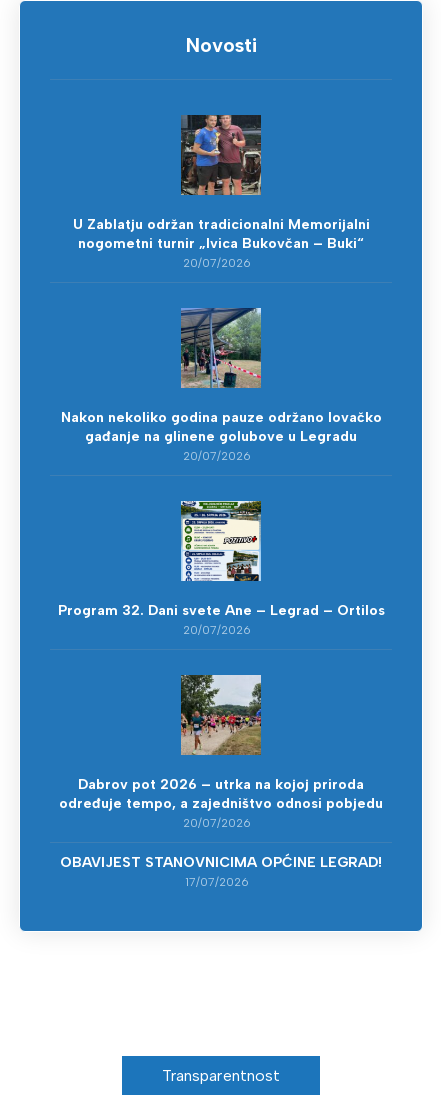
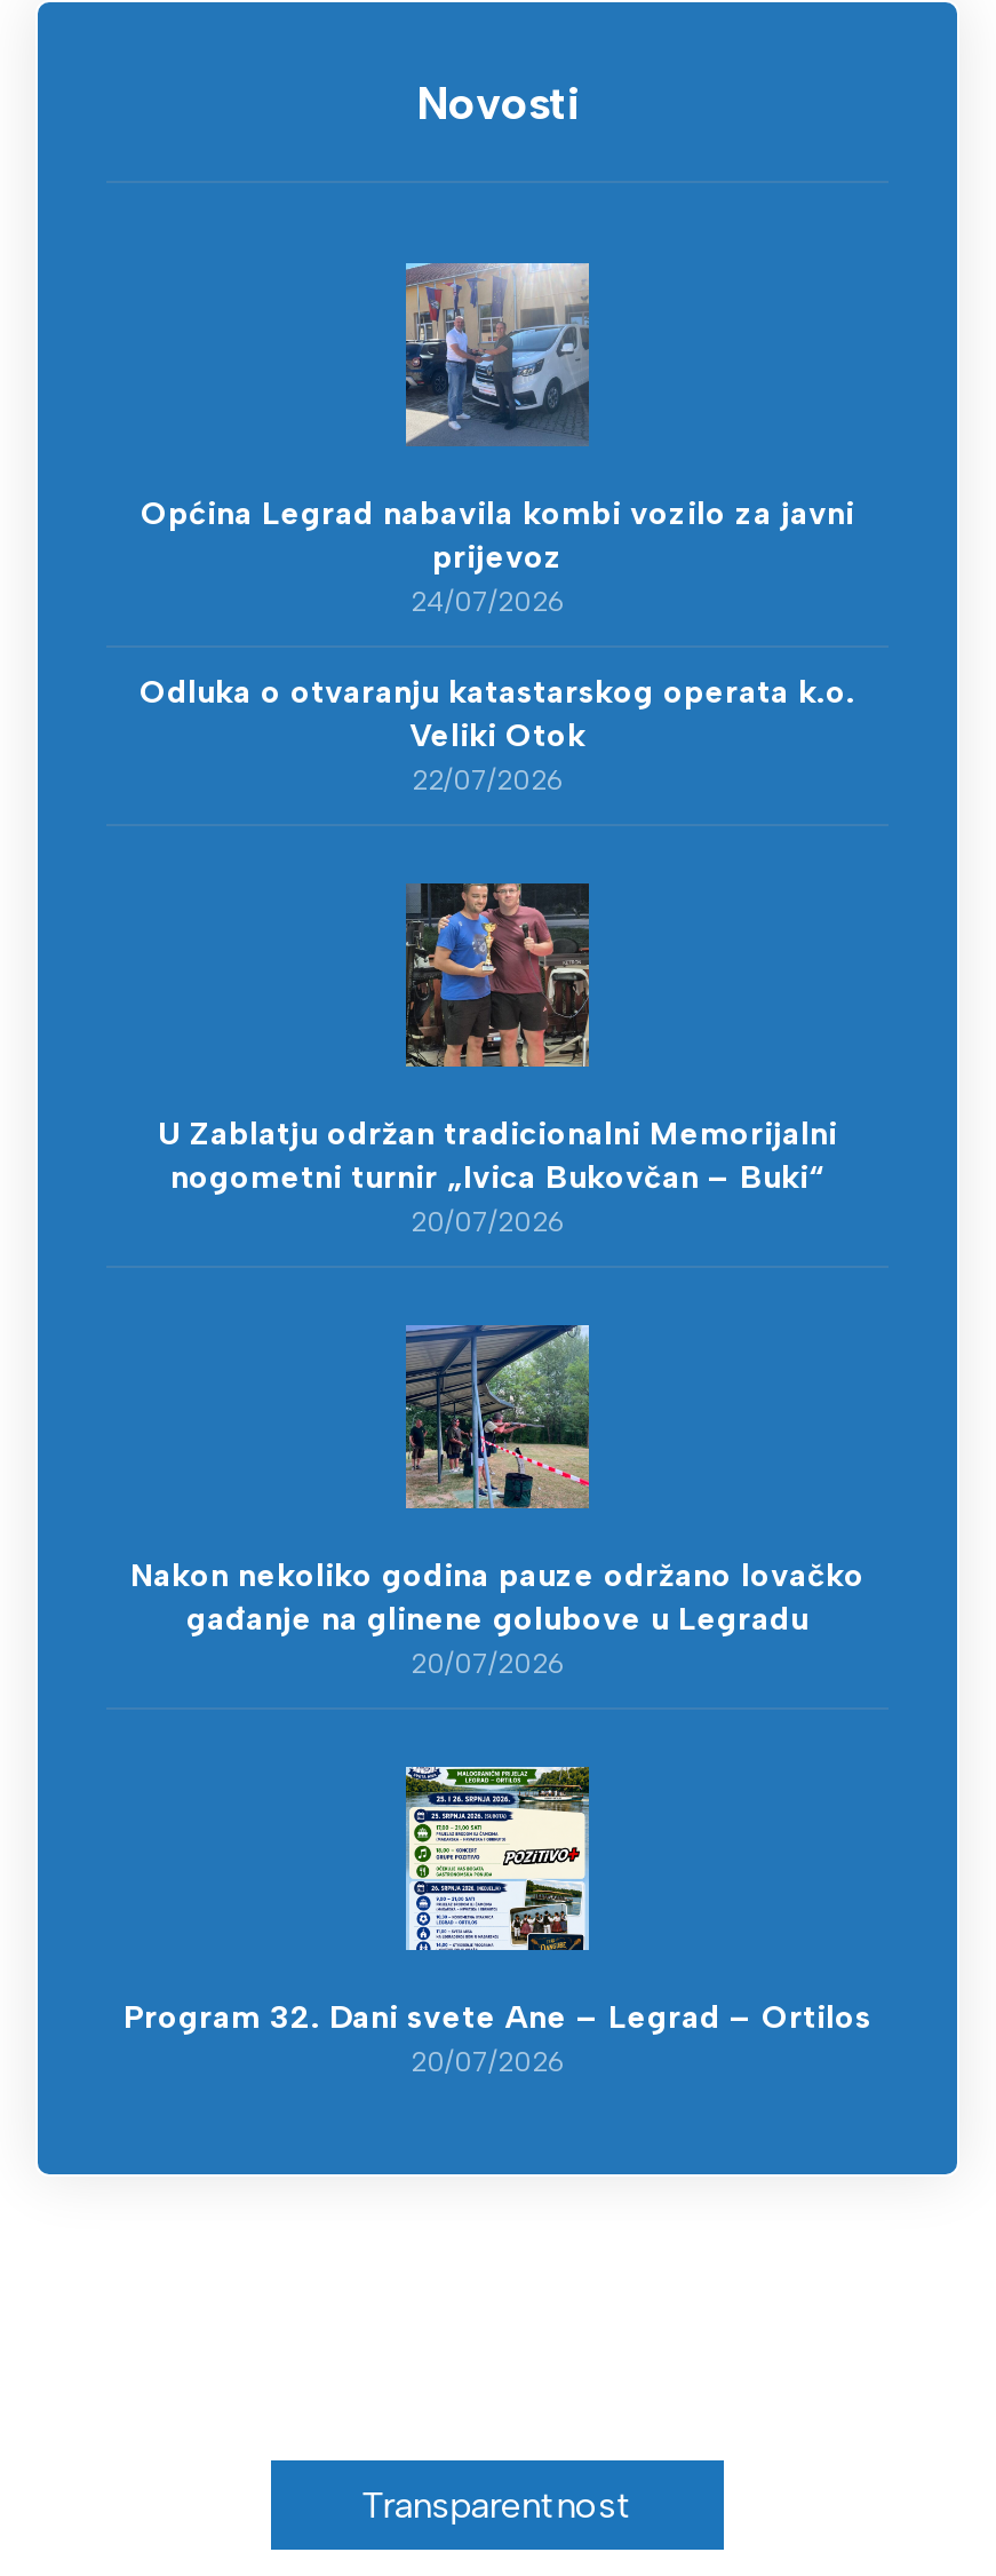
none -> [140,261,855,796] [image] | Općina Legrad nabavila kombi vozilo za javni | prijevoz | 24/07/2026 | Odluka o otvaranju katastarskog operata k.o. | Veliki Otok | 22/07/2026
moved [57,113,384,637] -> [123,879,871,2078]: [image] | U Zablatju održan tradicionalni Memorijalni | nogometni turnir „Ivica Bukovčan – Buki“ | ... | Program 32. Dani svete Ane – Legrad – Ortilos | 20/07/2026
[59,674,383,889] [image] | Dabrov pot 2026 – utrka na kojoj priroda | određuje tempo, a zajedništvo odnosi pobjedu | 20/07/2026 | OBAVIJEST STANOVNICIMA OPĆINE LEGRAD! | 17/07/2026 -> none

